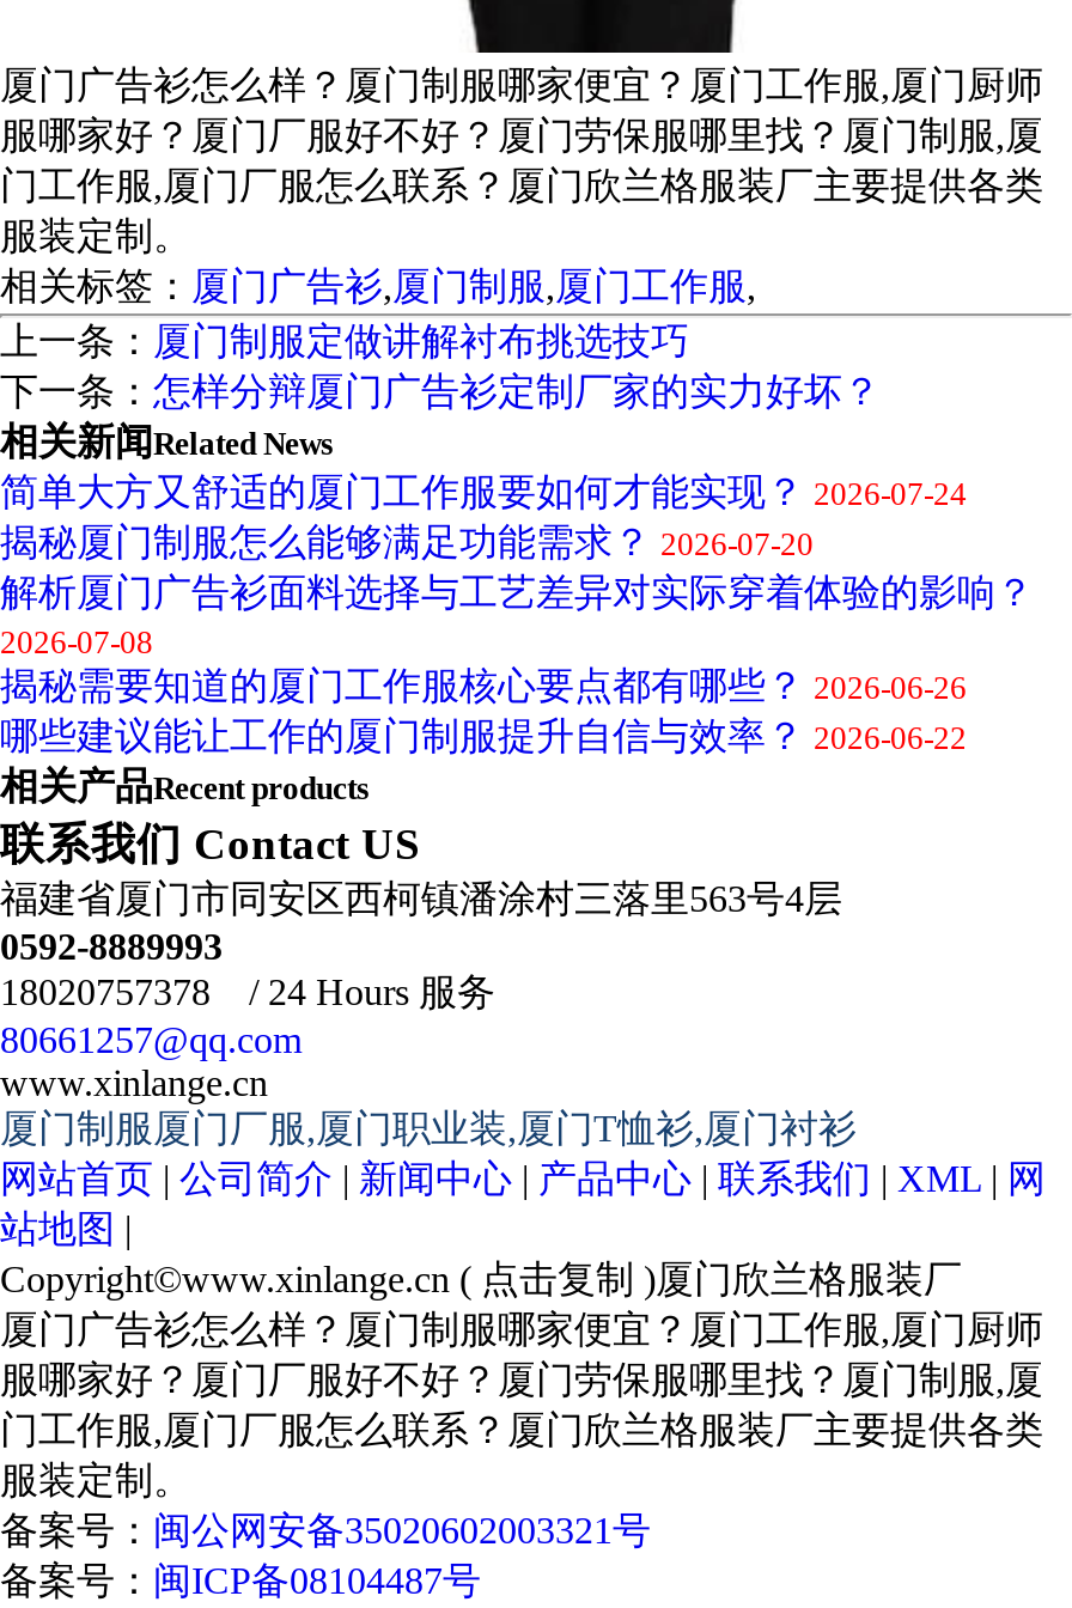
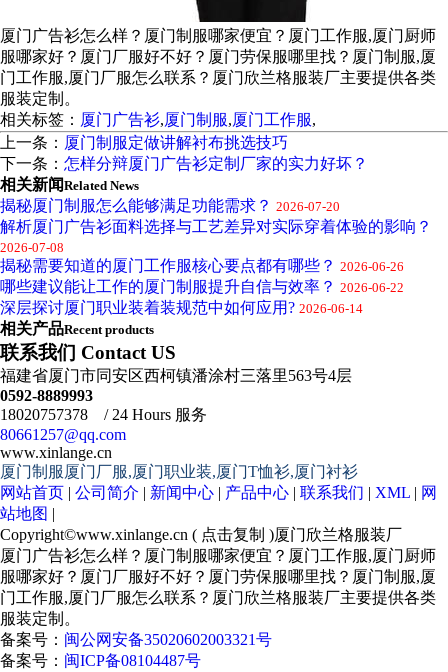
[0,471,967,512] 简单大方又舒适的厦门工作服要如何才能实现？ 2026-07-24 -> none
moved [0,522,1034,756] -> [0,197,432,295]: 揭秘厦门制服怎么能够满足功能需求？ 2026-07-20 | 解析厦门广告衫面料选择与工艺差异对实际穿着体验的影响？ | 2026-07-08 | 揭秘需要知道的厦门工作服核心要点都有哪些？ 2026-06-26 | 哪些建议能让工作的厦门制服提升自信与效率？ 2026-06-22
none -> [0,299,363,316] 深层探讨厦门职业装着装规范中如何应用? 2026-06-14

